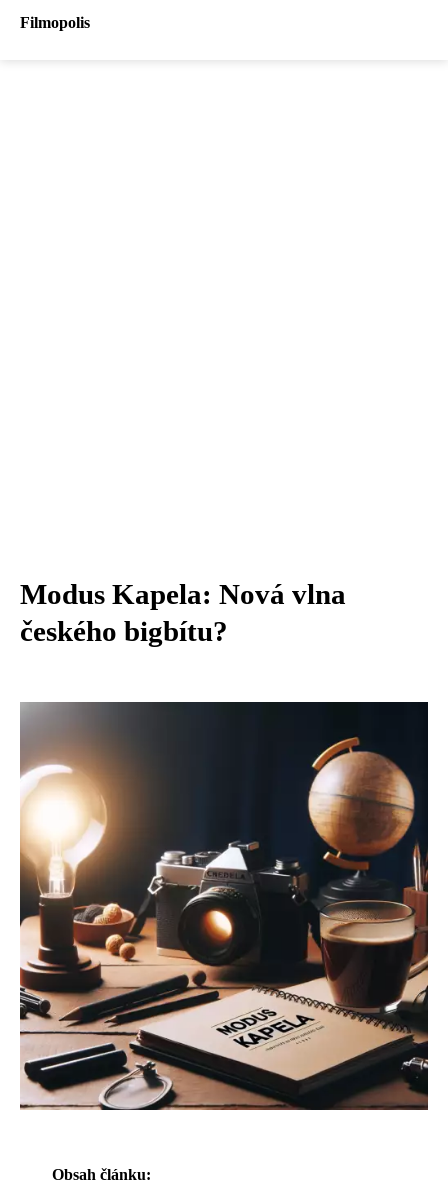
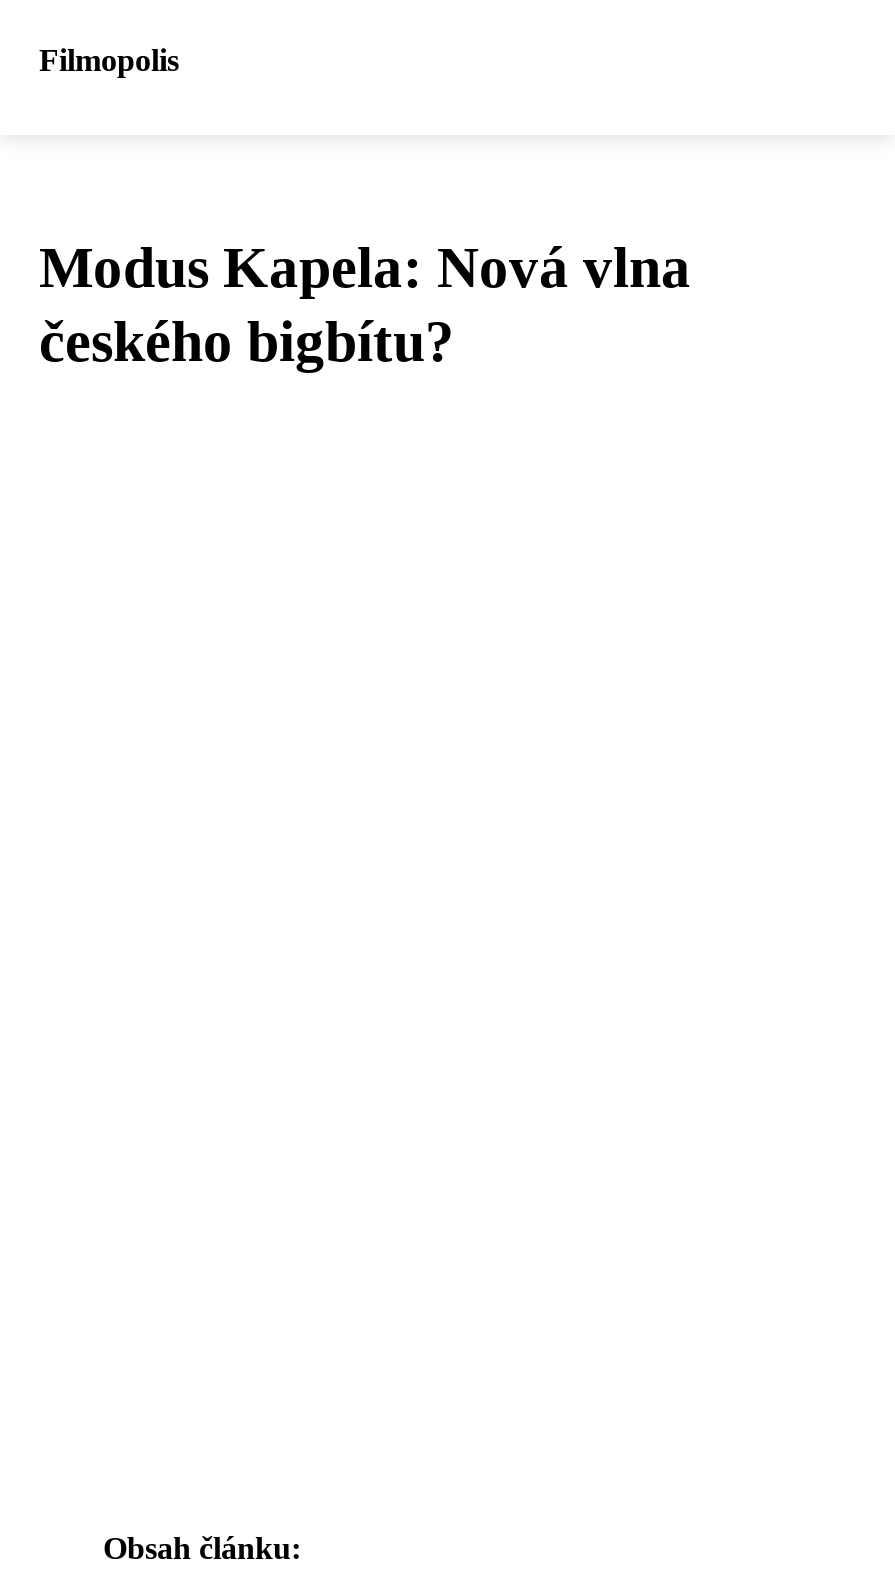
moved [20,578,346,647] -> [39,235,691,373]: Modus Kapela: Nová vlna | českého bigbítu?
[19,701,429,1111] [image] -> none

